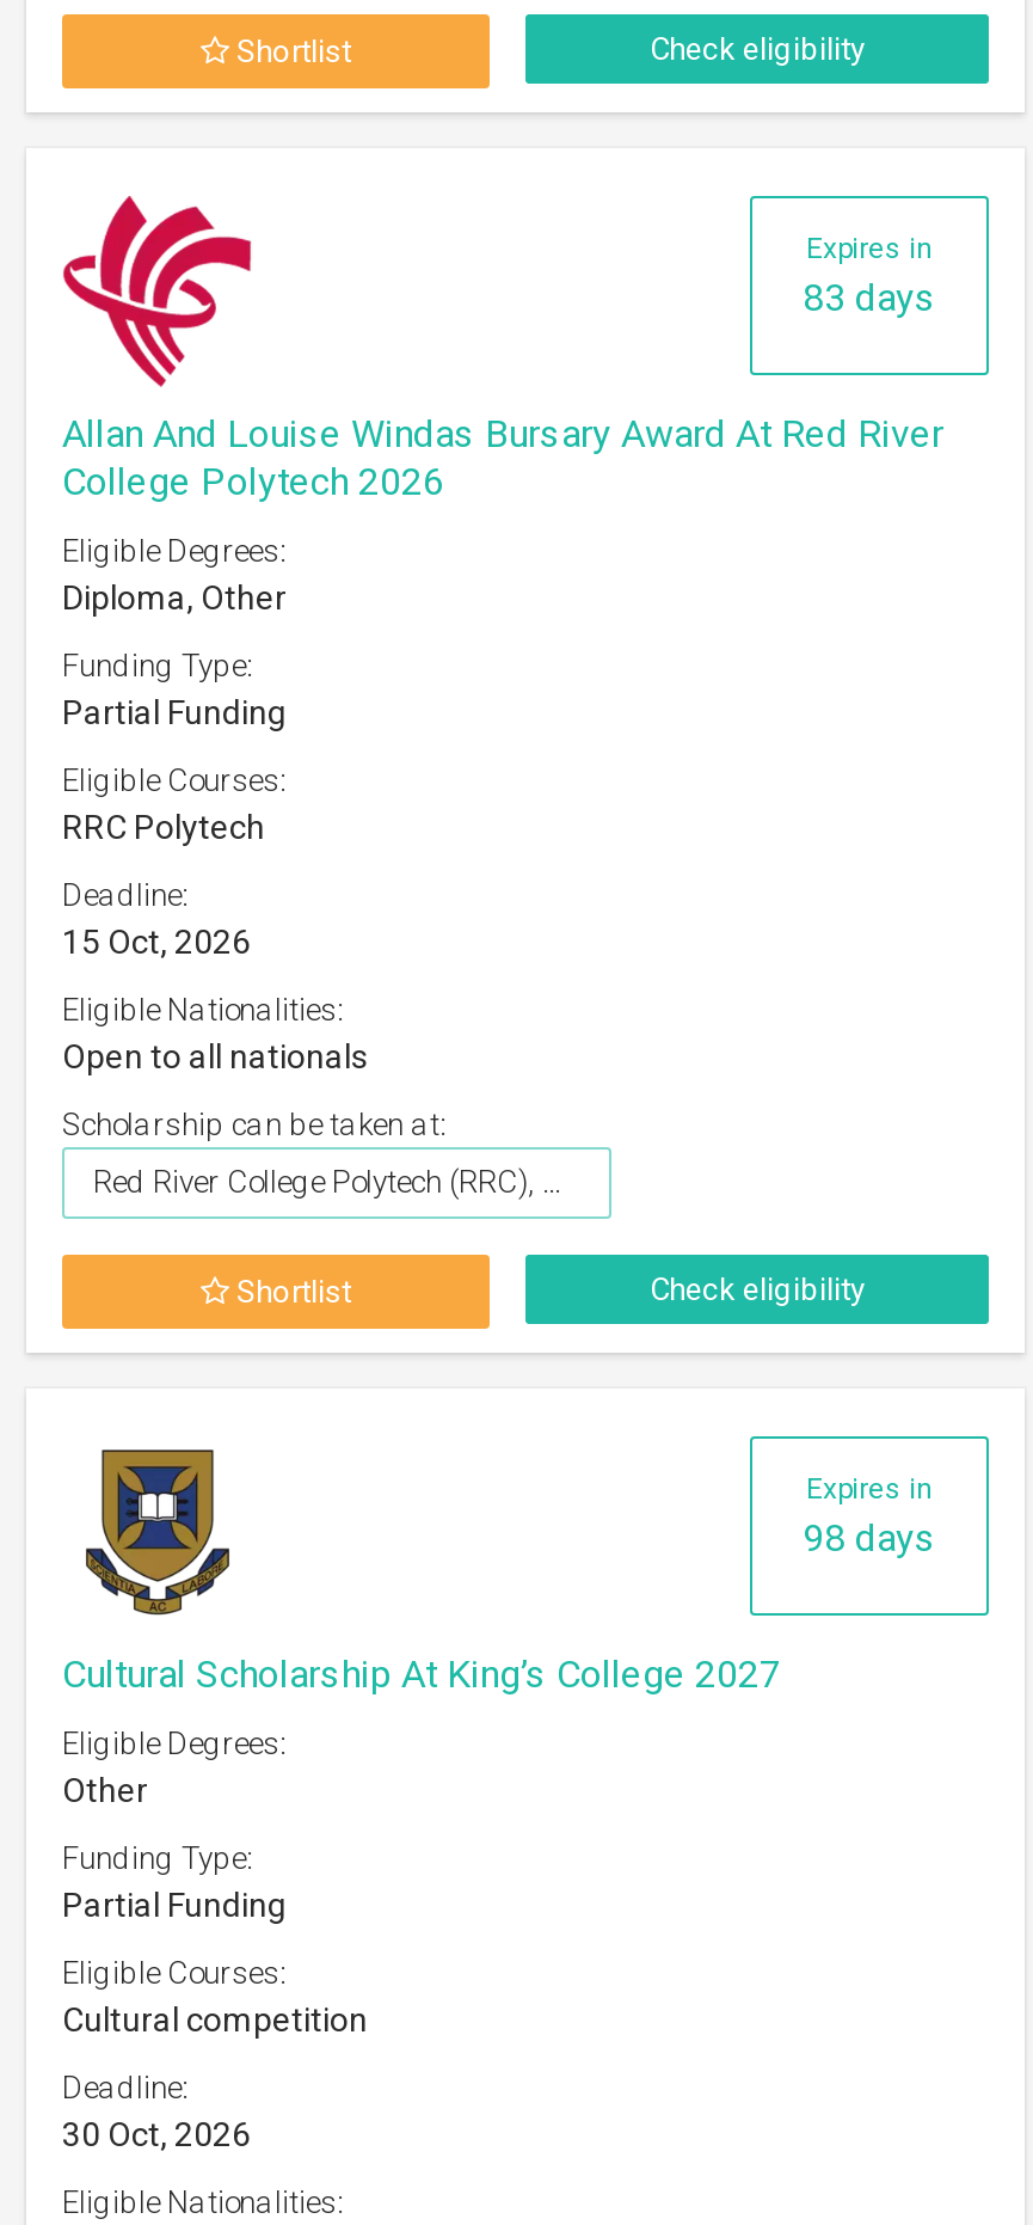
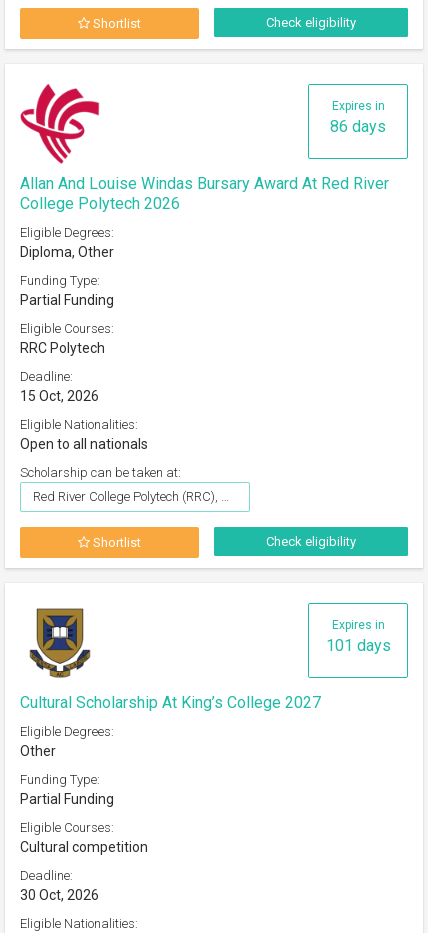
[803,275,936,320] 83 days -> [330,117,386,136] 86 days
[803,1515,936,1561] 98 days -> [325,636,390,655] 101 days

